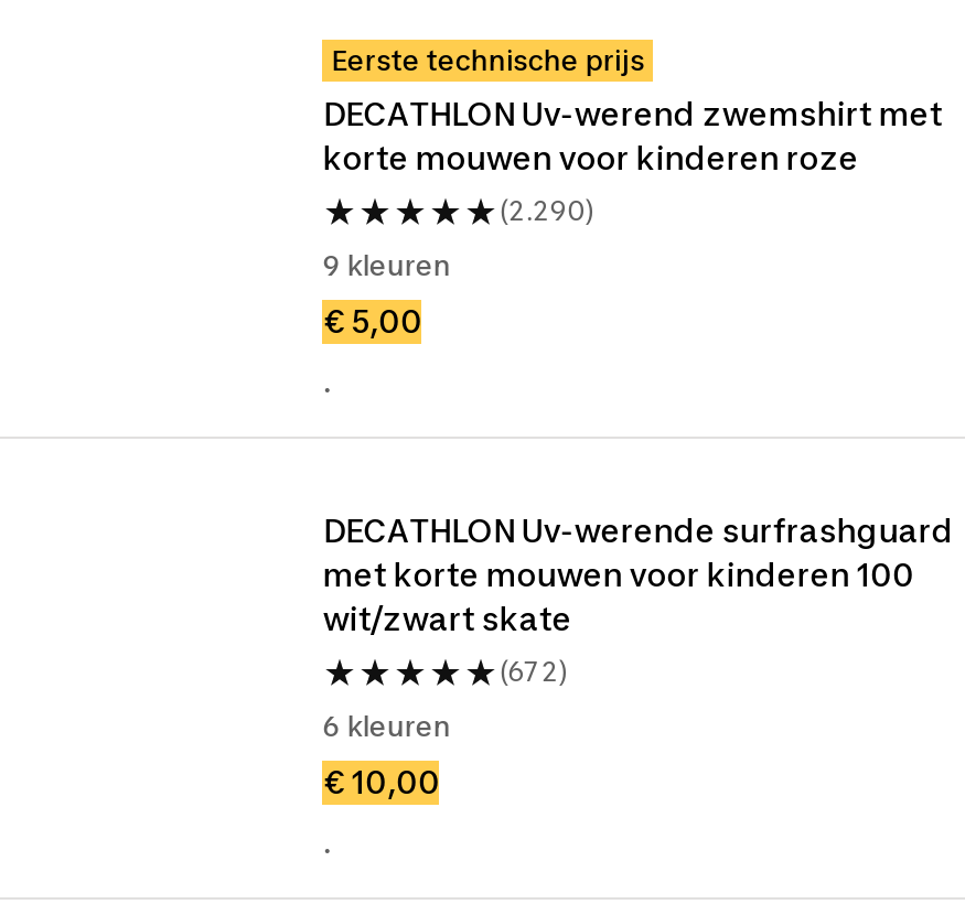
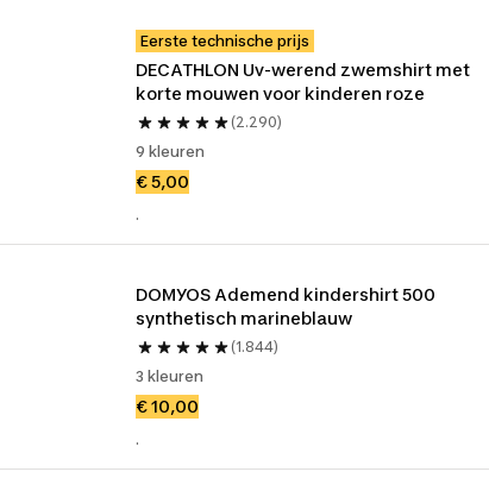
[323,512,954,637] DECATHLON Uv-werende surfrashguard | met korte mouwen voor kinderen 100 | wit/zwart skate -> [136,284,436,328] DOMYOS Ademend kindershirt 500 | synthetisch marineblauw
[499,655,568,688] (672) -> [231,338,279,356] (1.844)
[323,710,451,743] 6 kleuren -> [136,367,204,385] 3 kleuren

